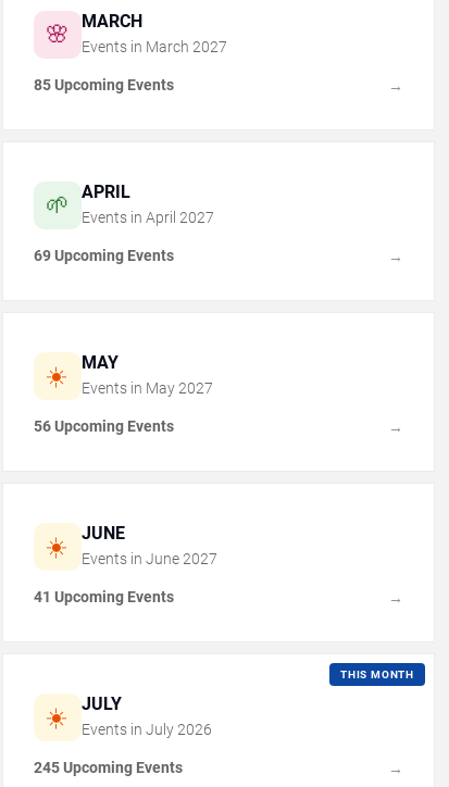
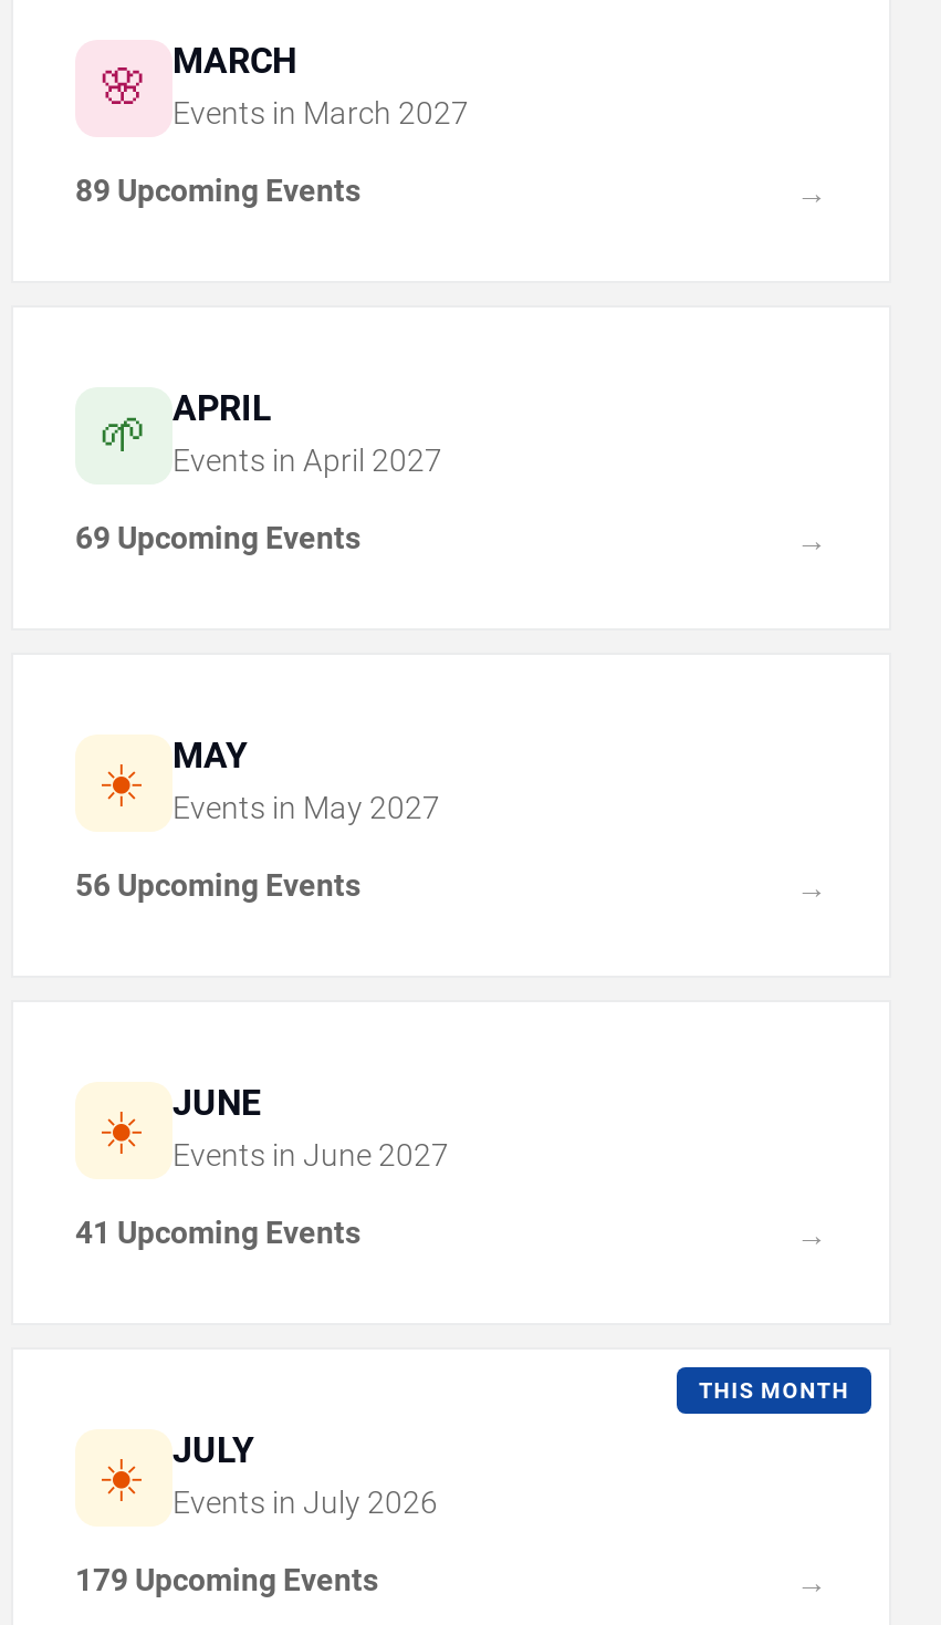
[34,77,174,94] 85 Upcoming Events -> [75,174,360,209] 89 Upcoming Events
[34,759,183,777] 245 Upcoming Events -> [75,1563,378,1598] 179 Upcoming Events

